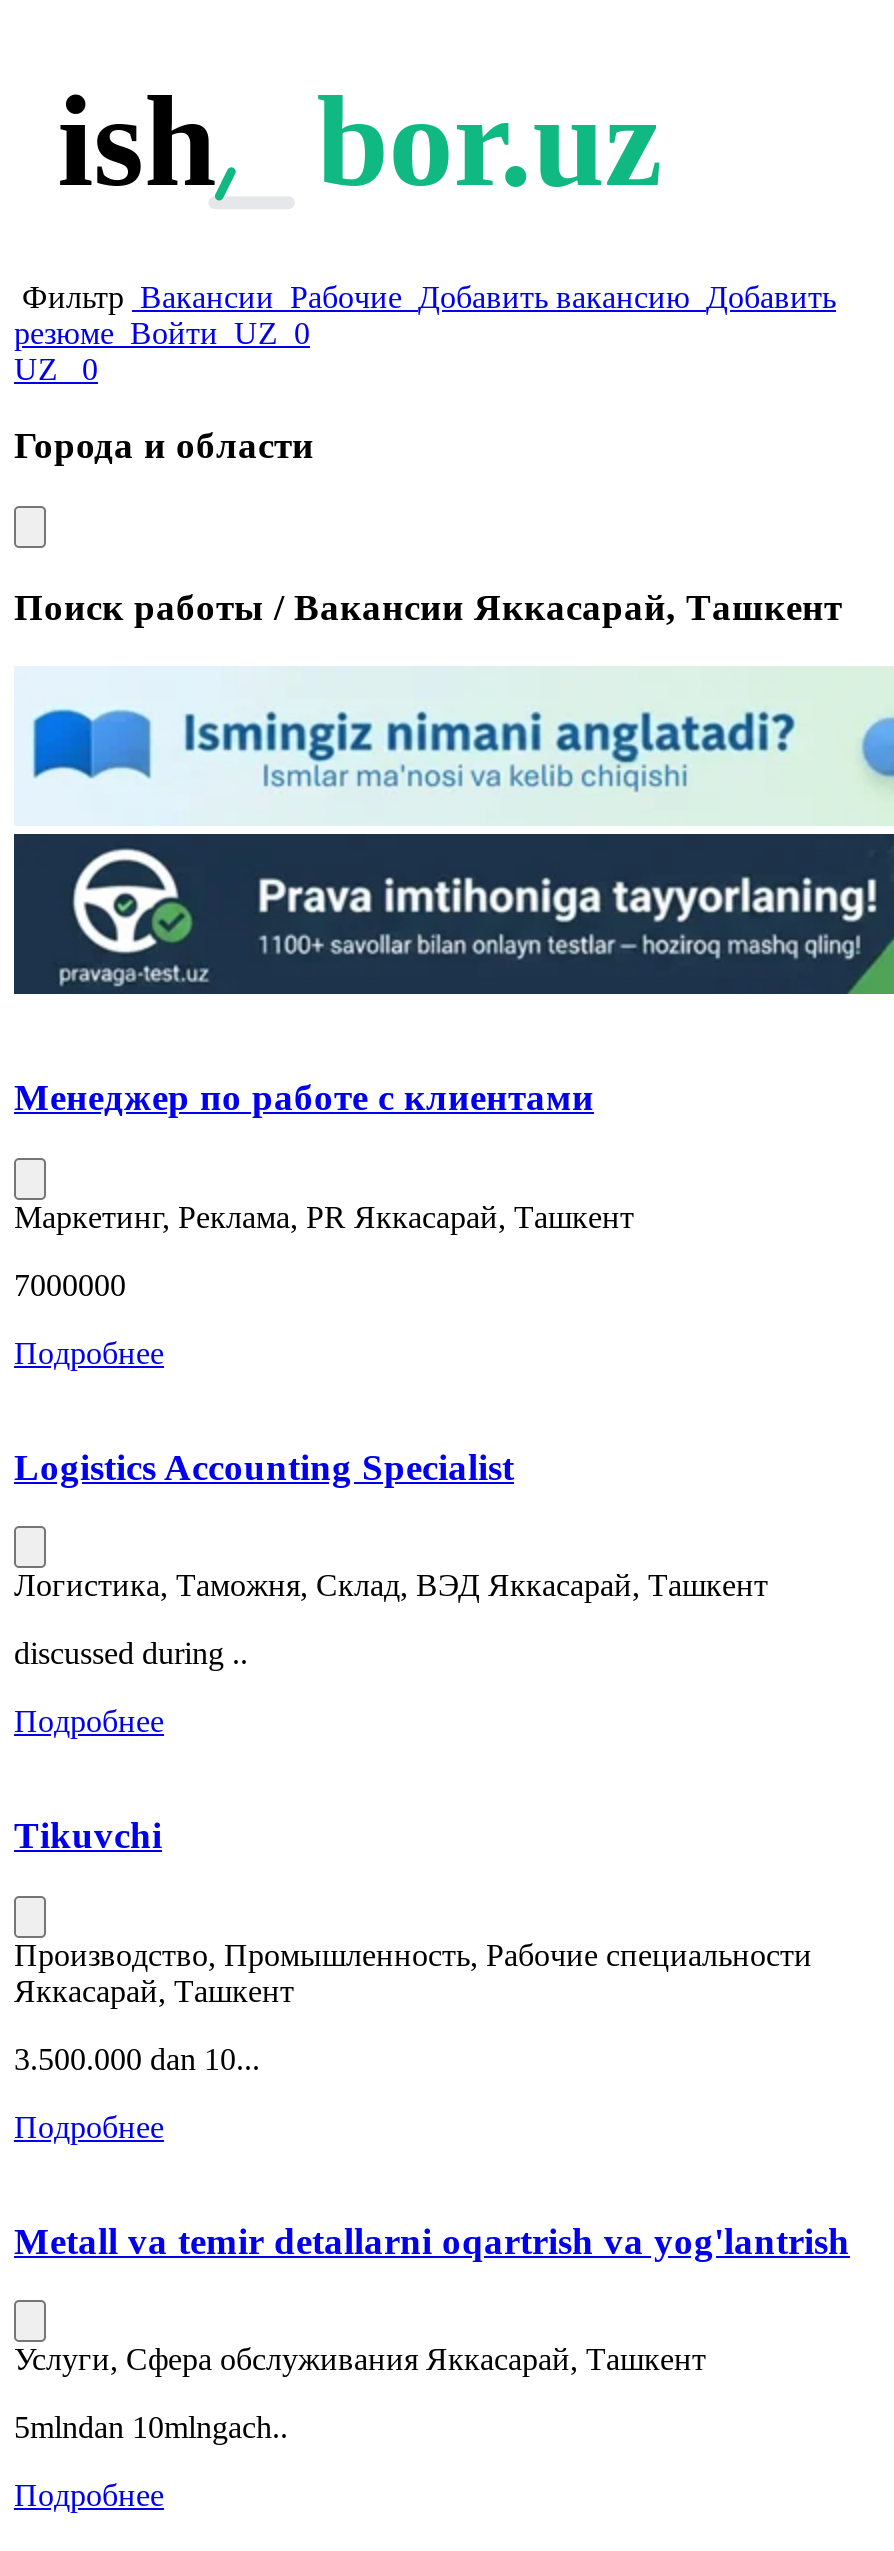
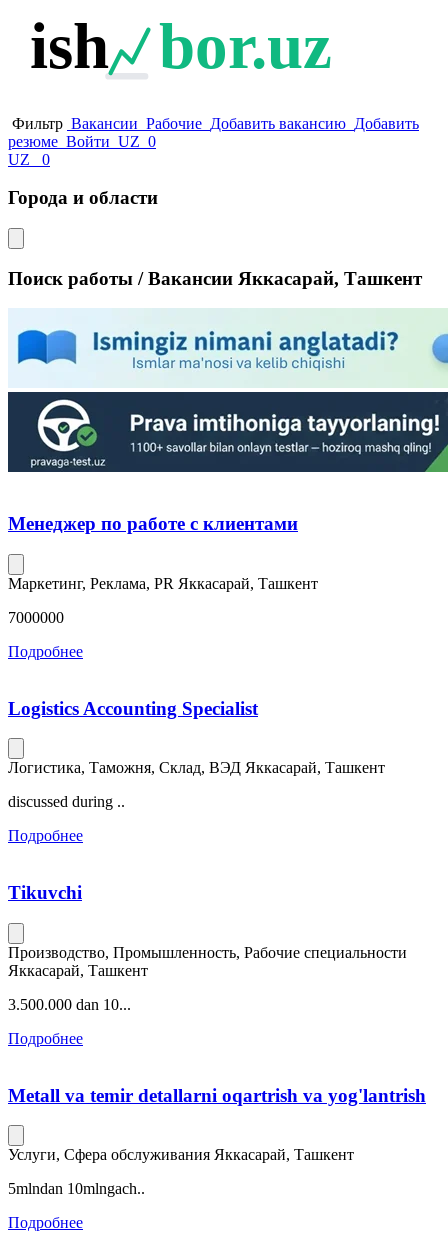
none -> [116,26,152,66] [image]

